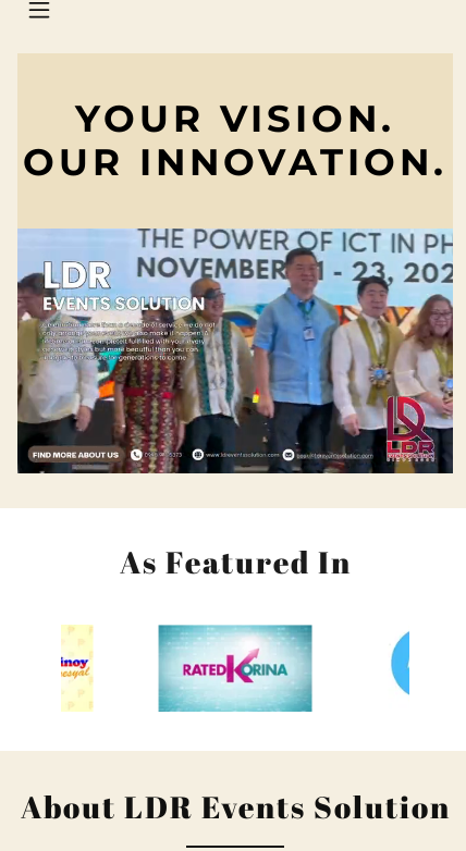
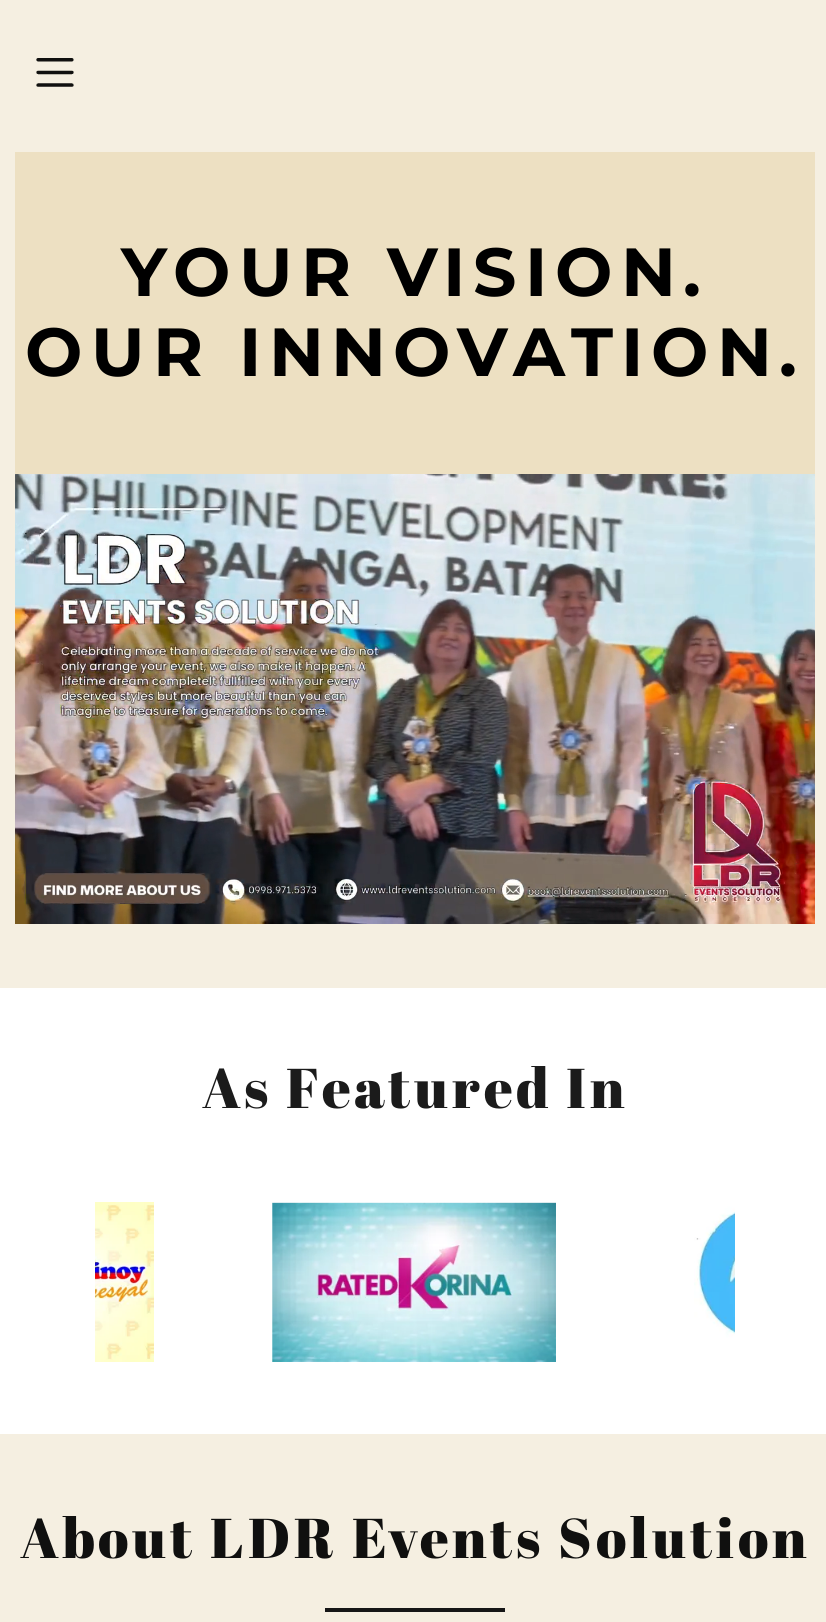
[16,227,454,474] [image] -> [13,472,817,926] [image]

